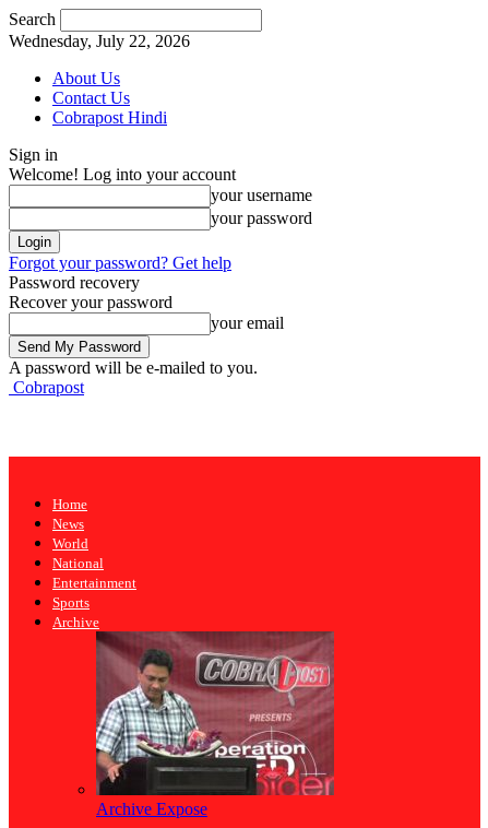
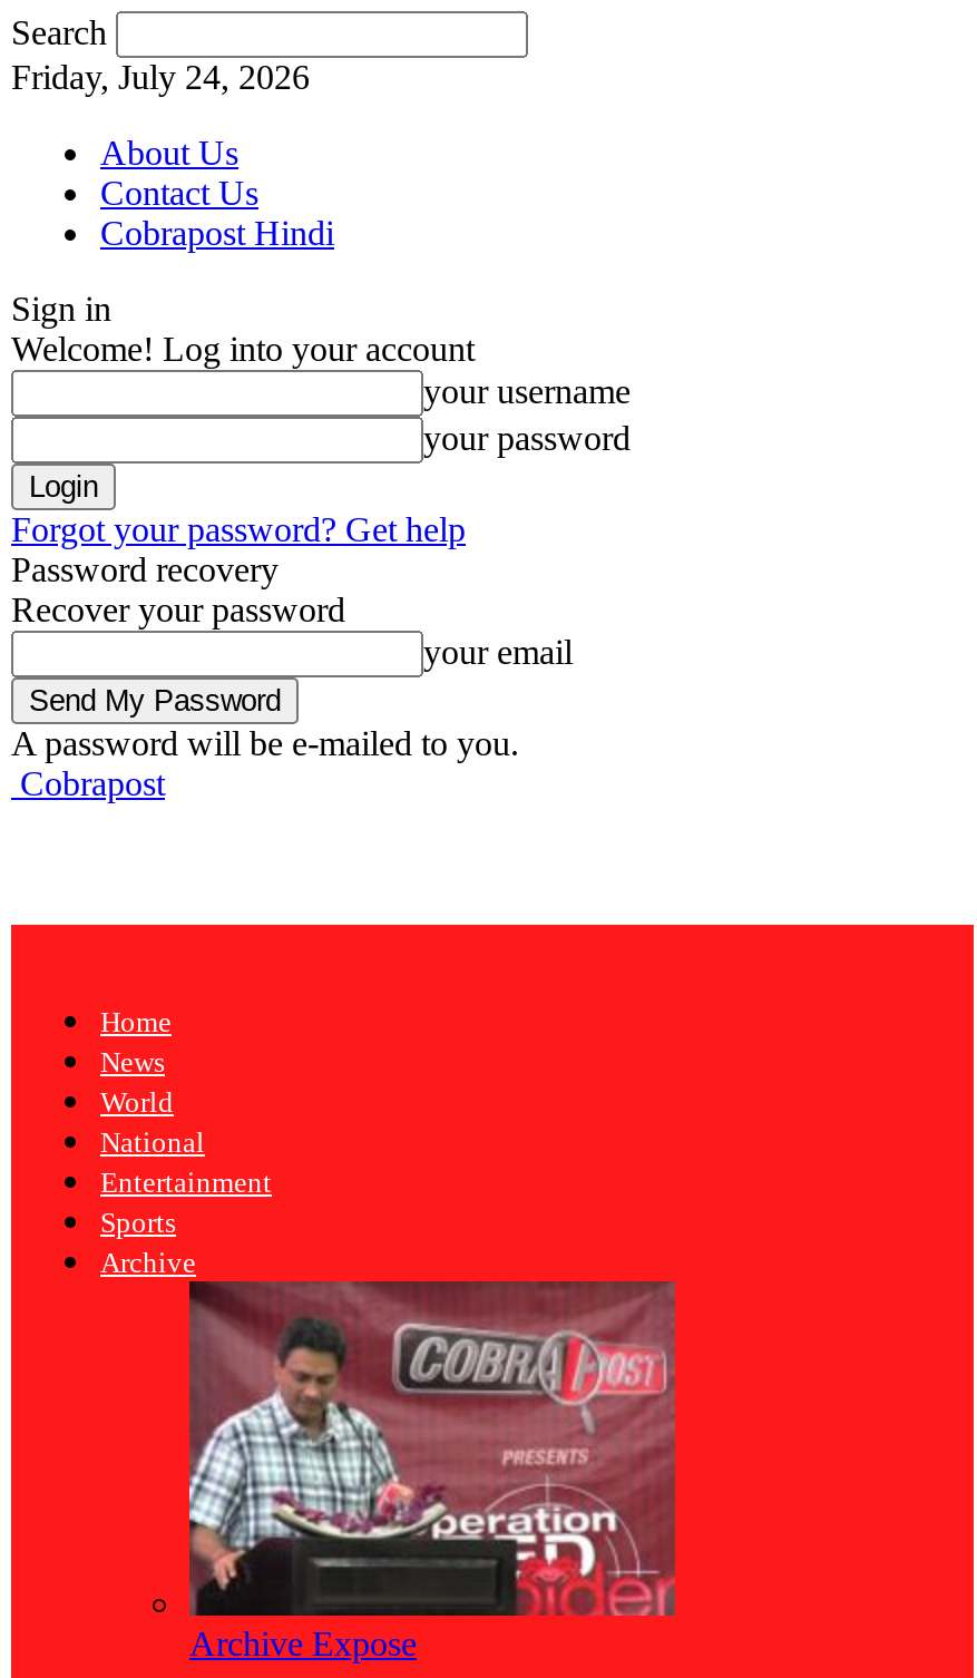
[9,32,190,50] Wednesday, July 22, 2026 -> [11,58,310,96] Friday, July 24, 2026

